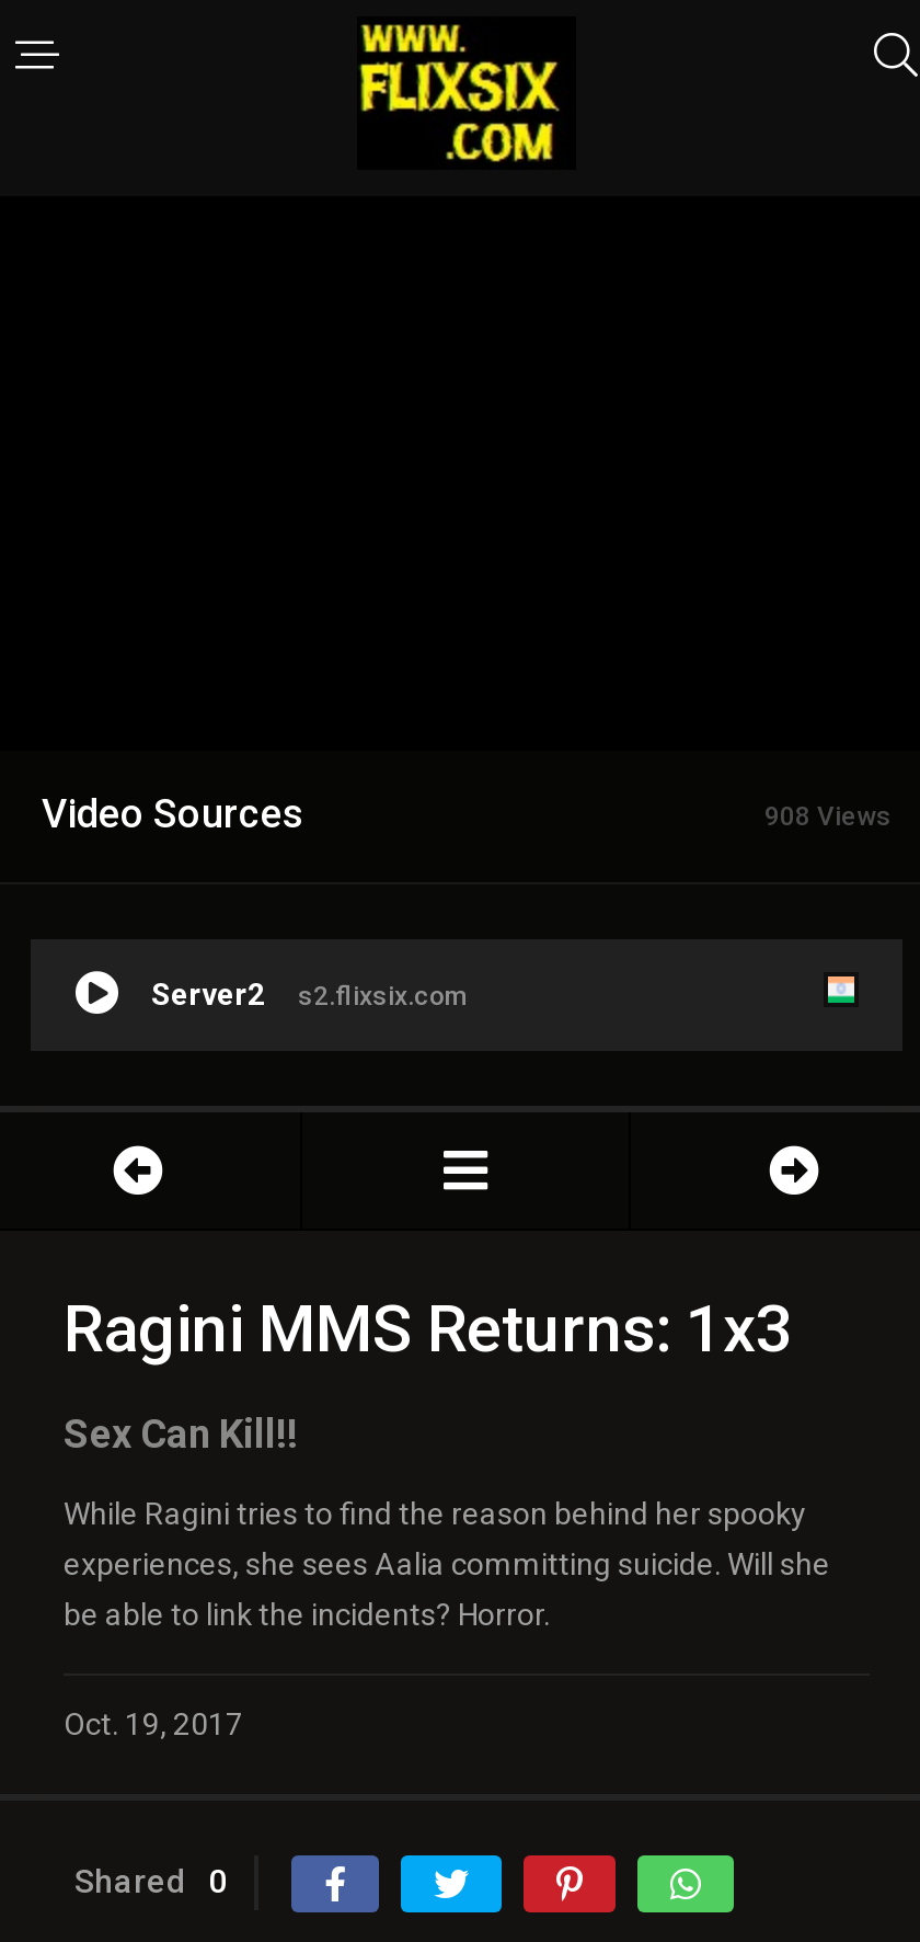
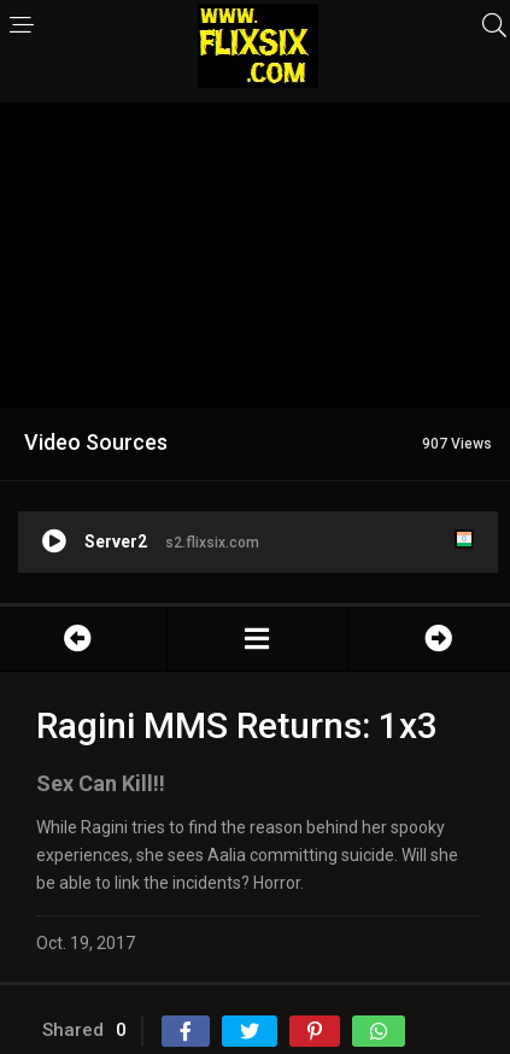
[764,802,892,832] 908 Views -> [422,436,492,452] 907 Views

